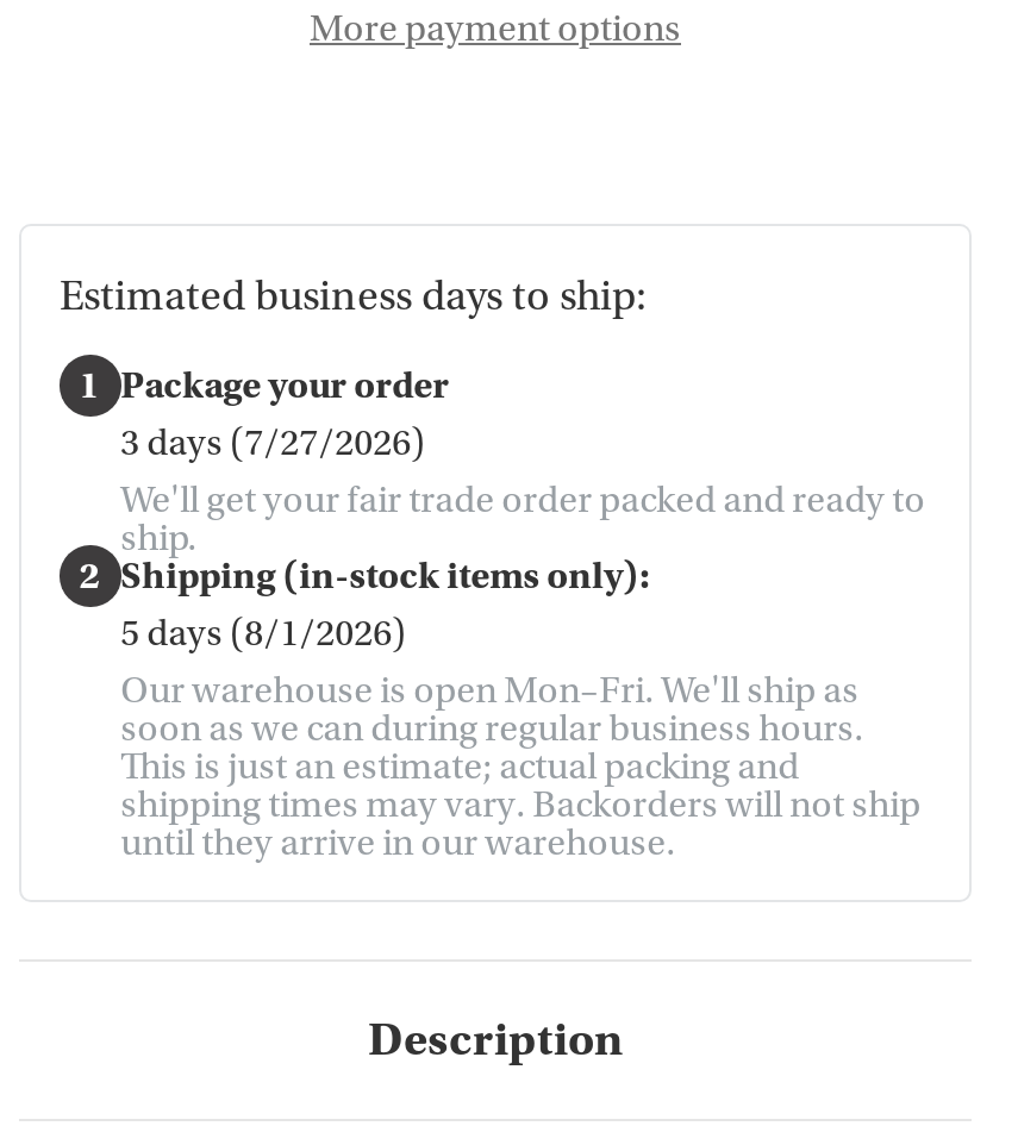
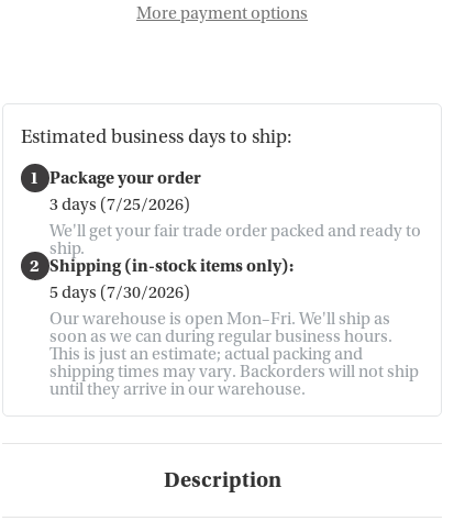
[120,422,425,465] 3 days (7/27/2026) -> [49,195,190,215] 3 days (7/25/2026)
[120,612,406,655] 5 days (8/1/2026) -> [49,283,190,302] 5 days (7/30/2026)

